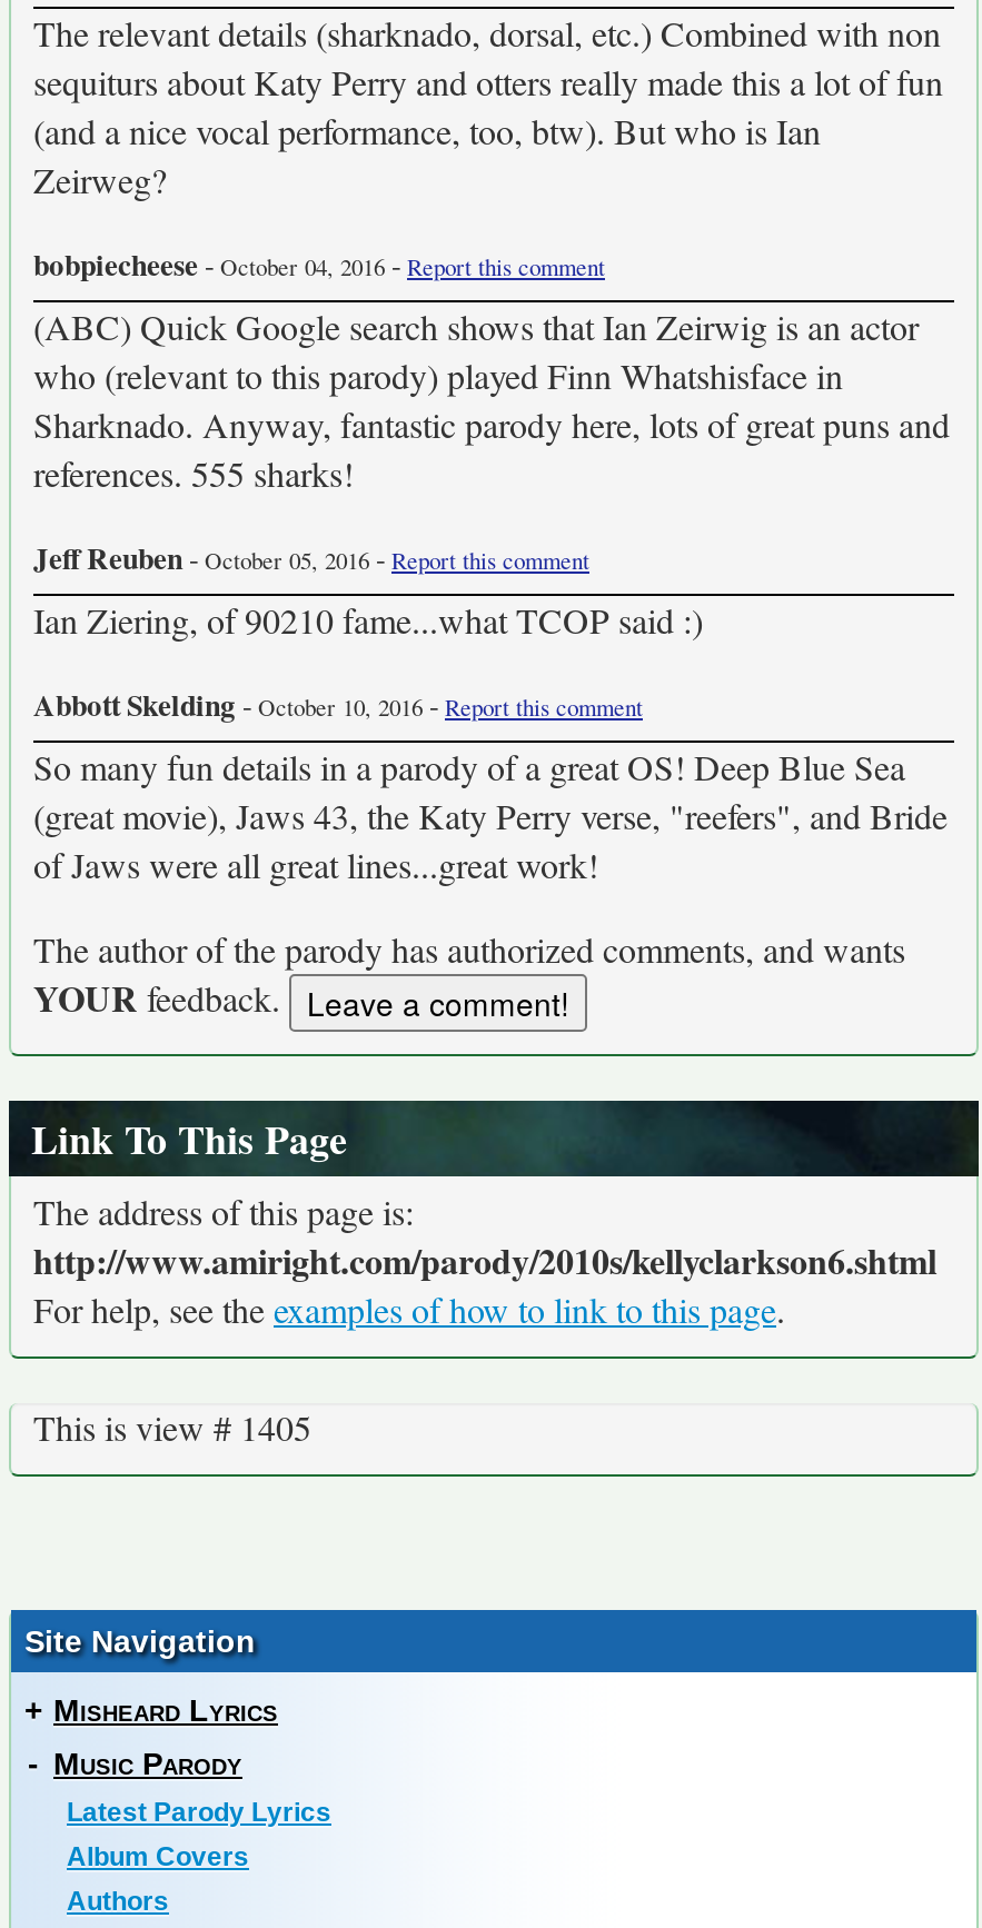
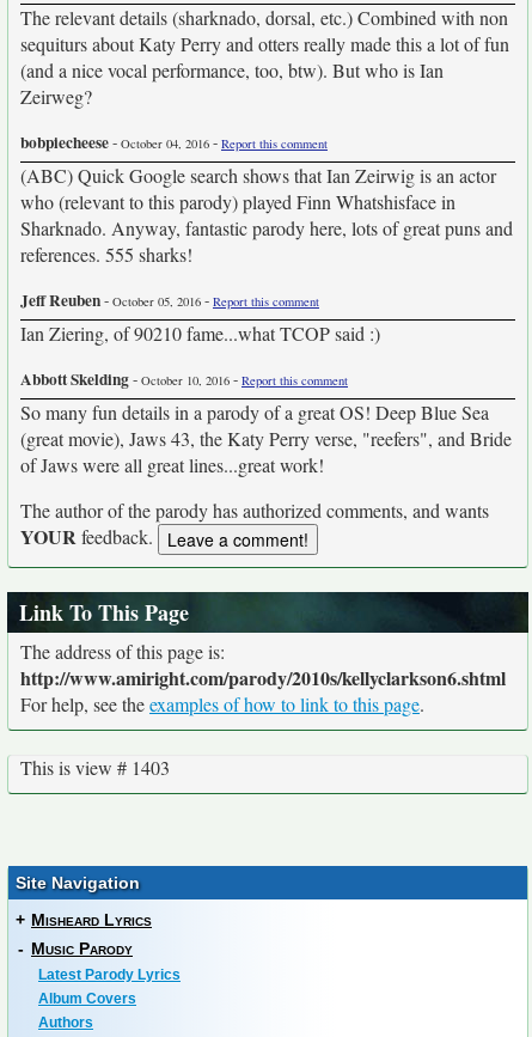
[33,1404,311,1451] This is view # 1405 -> [20,755,170,780] This is view # 1403

